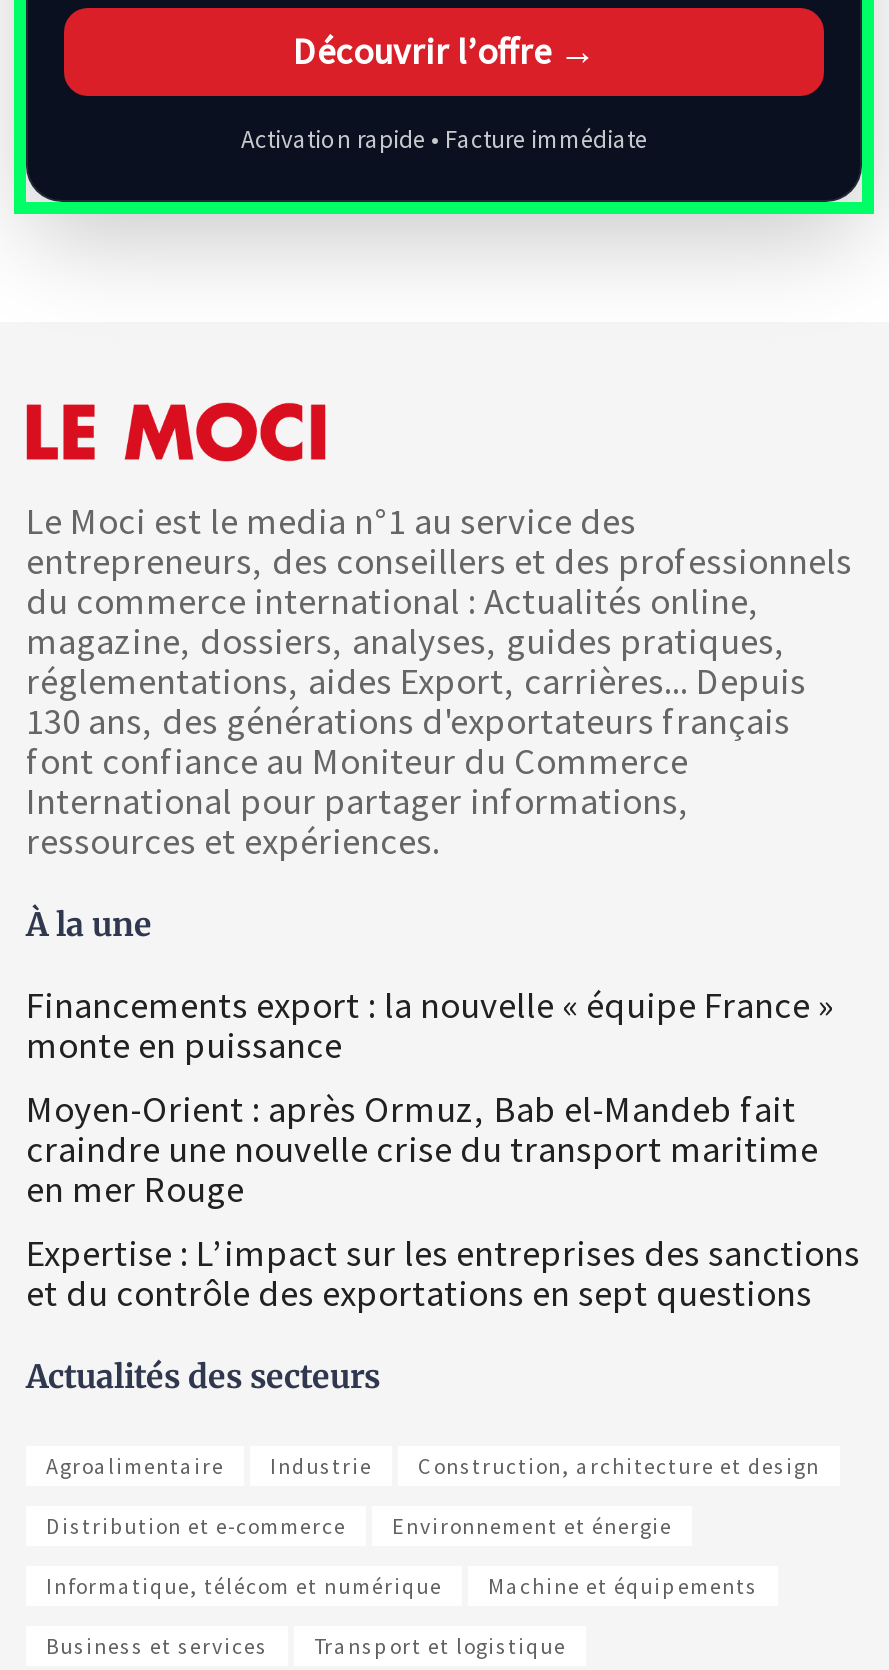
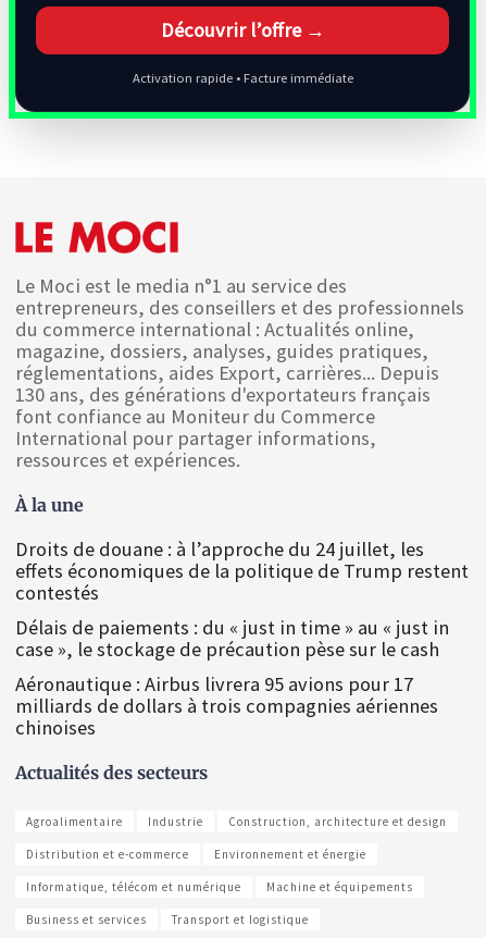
[26,982,860,1316] Financements export : la nouvelle « équipe France » | monte en puissance | Moyen-Orient : après Ormuz, Bab el-Mandeb fait | craindre une nouvelle crise du transport maritime | en mer Rouge | Expertise : L’impact sur les entreprises des sanctions | et du contrôle des exportations en sept questions -> [15,536,469,740] Droits de douane : à l’approche du 24 juillet, les | effets économiques de la politique de Trump restent | contestés | Délais de paiements : du « just in time » au « just in | case », le stockage de précaution pèse sur le cash | Aéronautique : Airbus livrera 95 avions pour 17 | milliards de dollars à trois compagnies aériennes | chinoises

